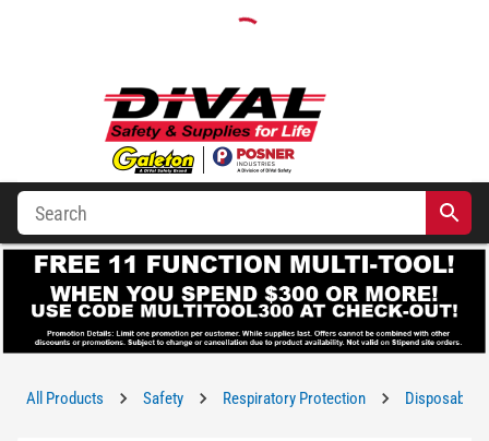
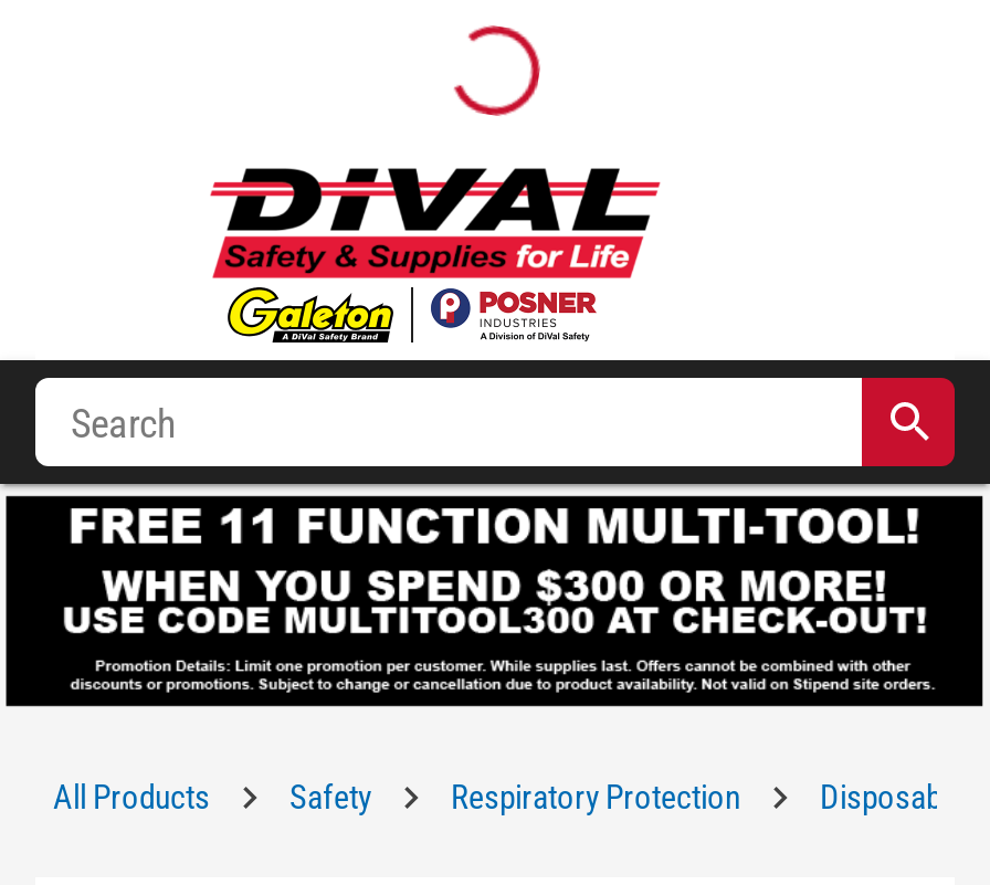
none -> [453,29,541,117] [image]

